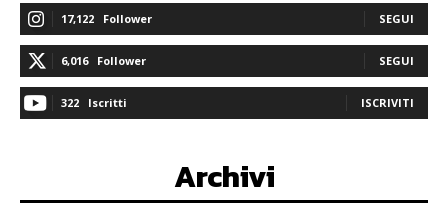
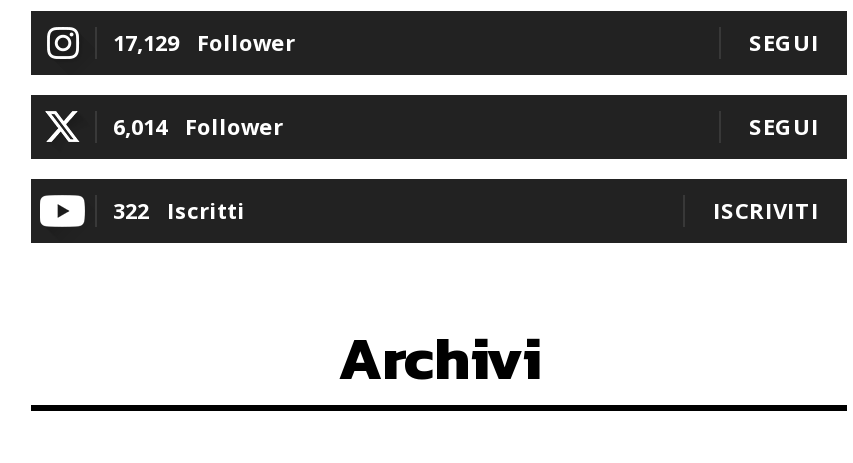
[61,11,152,26] 17,122 Follower -> [113,26,295,56] 17,129 Follower
[61,53,146,68] 6,016 Follower -> [113,110,283,140] 6,014 Follower

